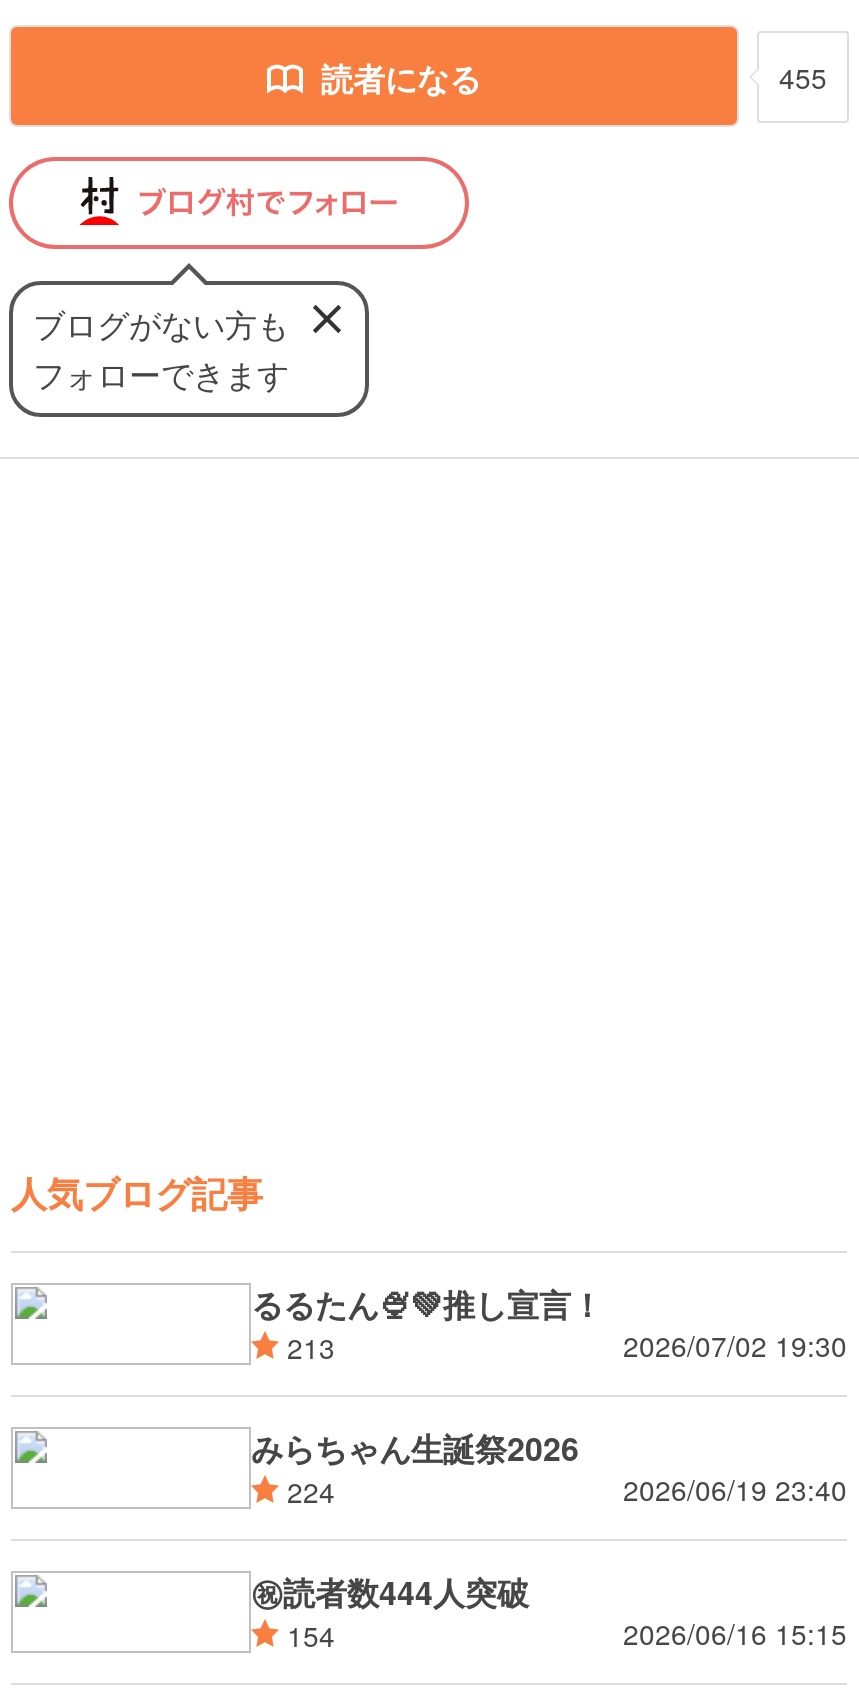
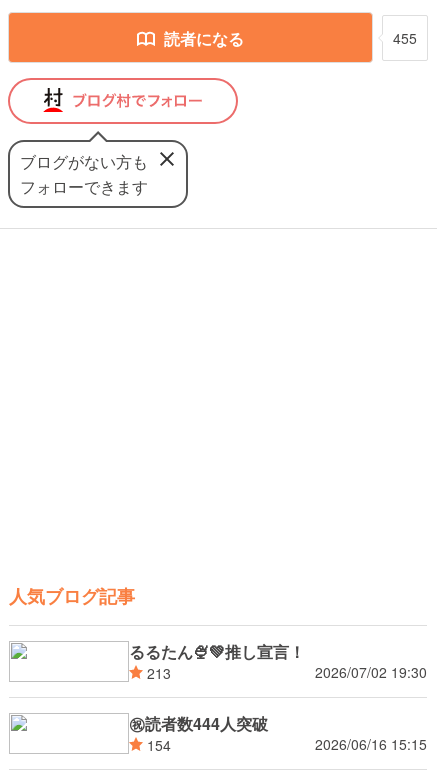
[251,1426,847,1511] みらちゃん生誕祭2026 | 224 | 2026/06/19 23:40 -> none

